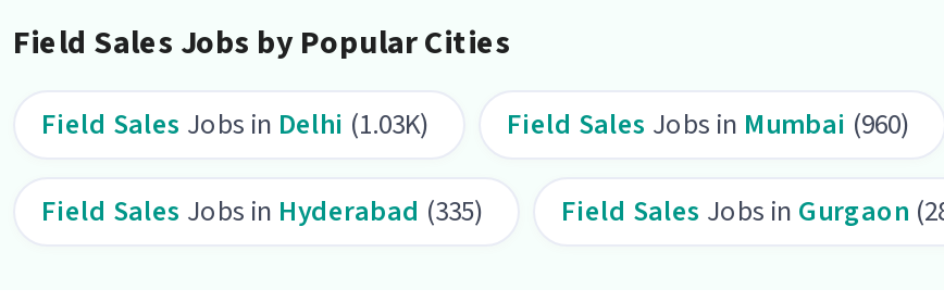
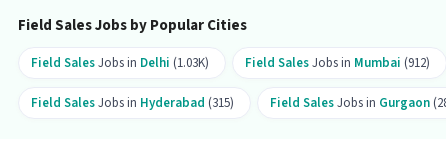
[507,106,909,145] Field Sales Jobs in Mumbai (960) -> [245,54,430,72] Field Sales Jobs in Mumbai (912)
[41,193,483,232] Field Sales Jobs in Hyderabad (335) -> [31,94,234,112] Field Sales Jobs in Hyderabad (315)

